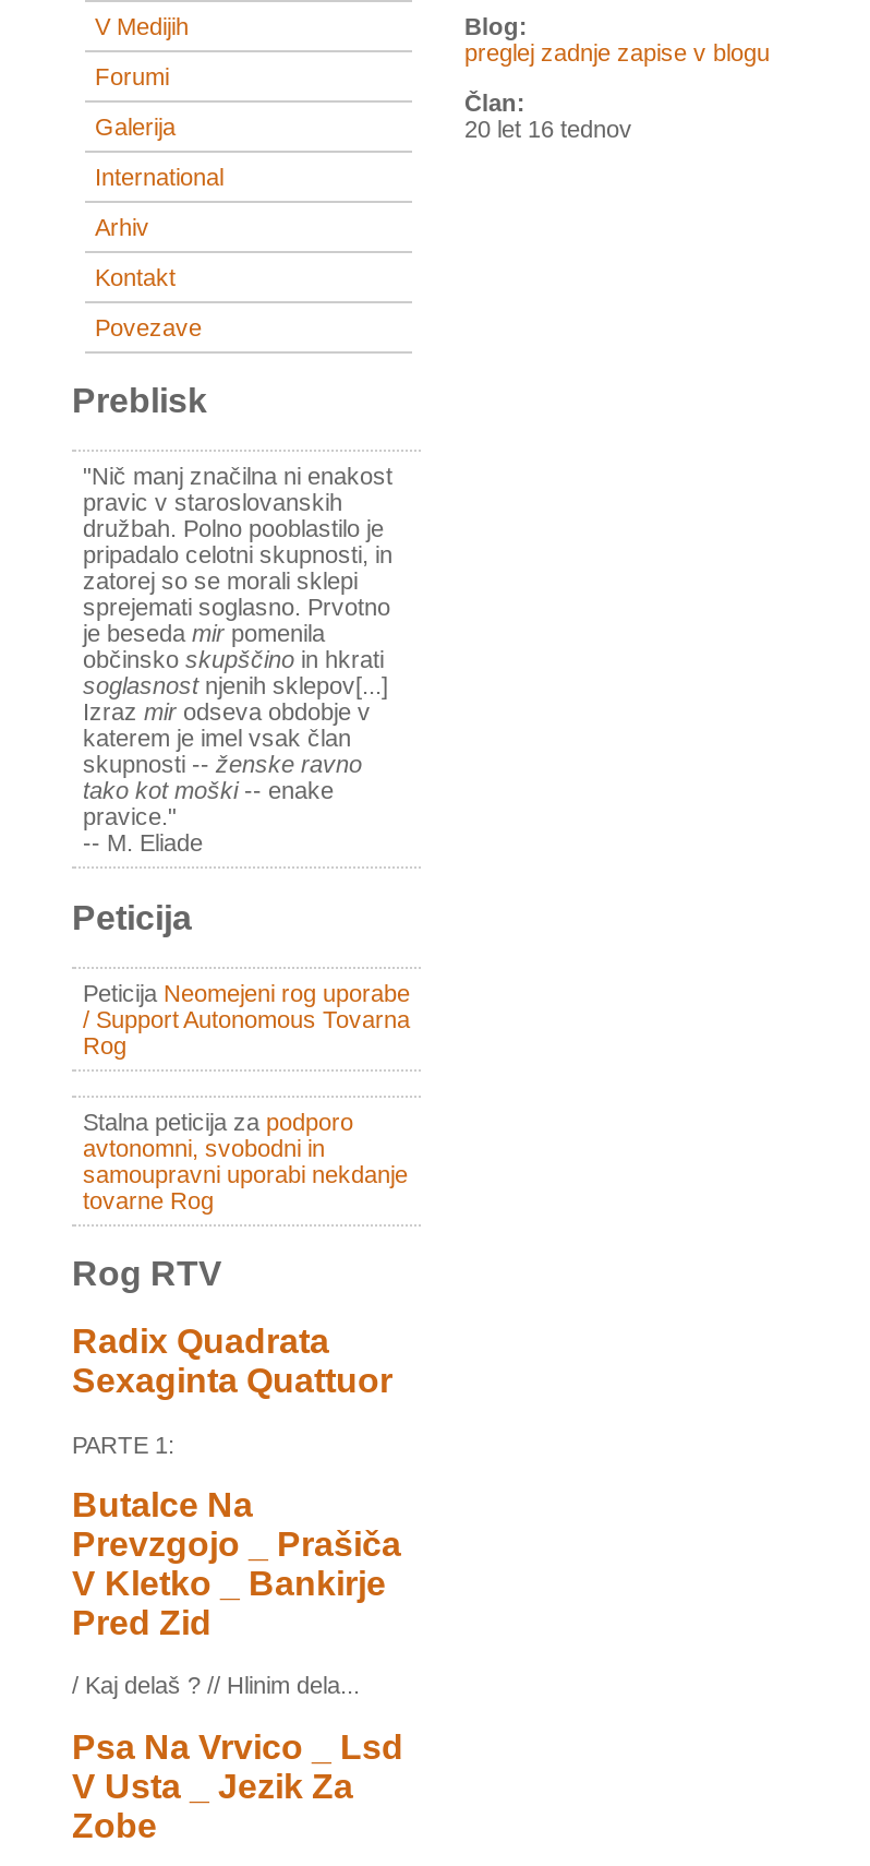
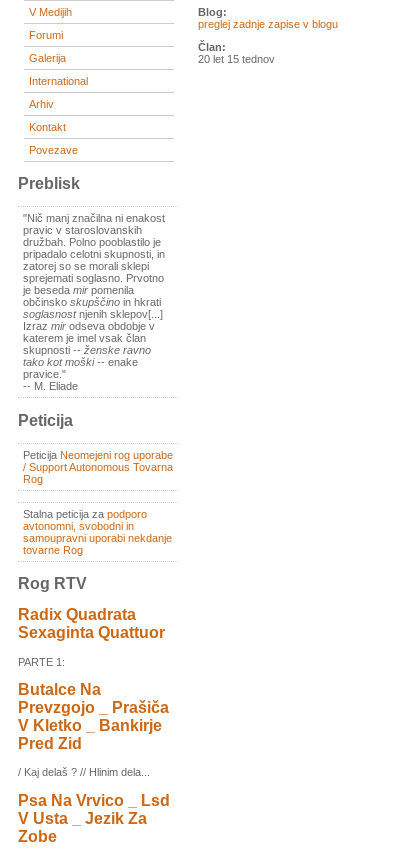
[464,117,632,143] 20 let 16 tednov -> [198,53,275,65] 20 let 15 tednov

